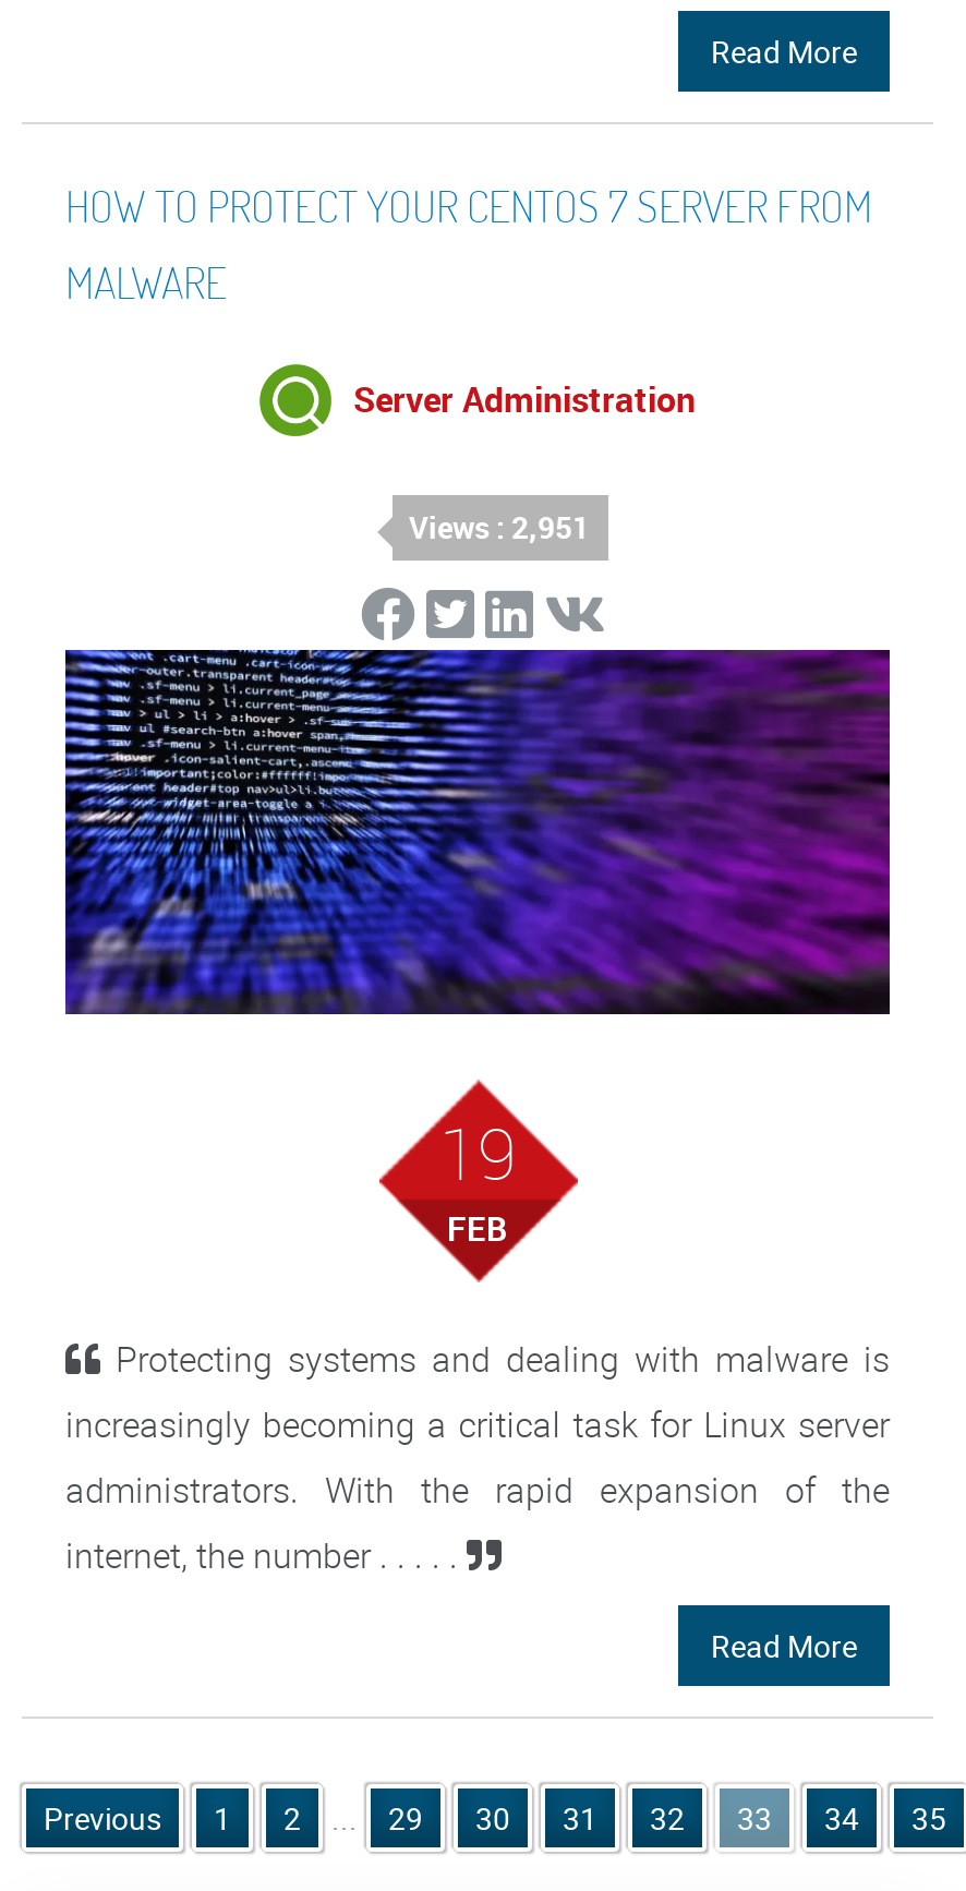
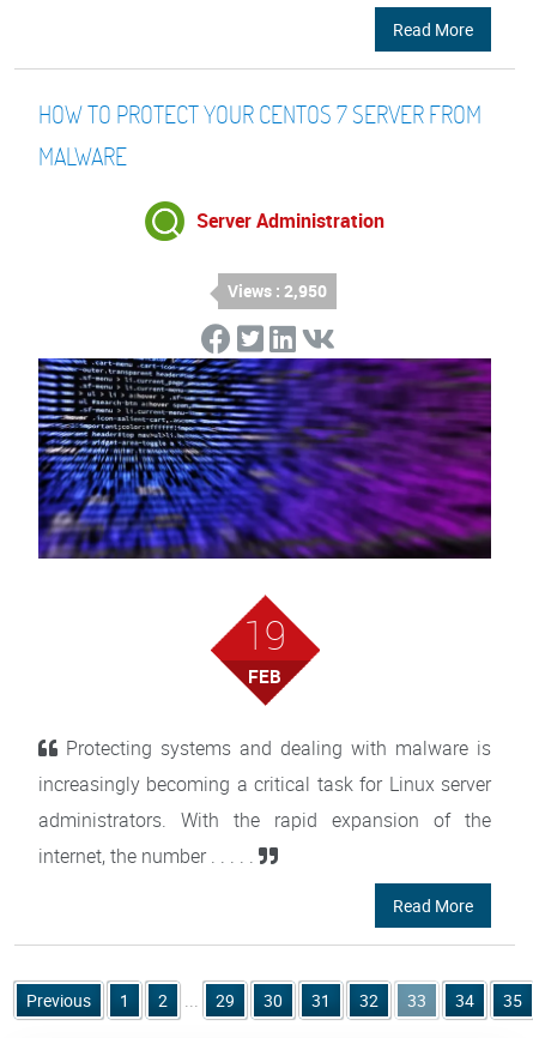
[409,507,590,548] Views : 2,951 -> [227,280,326,303] Views : 2,950

